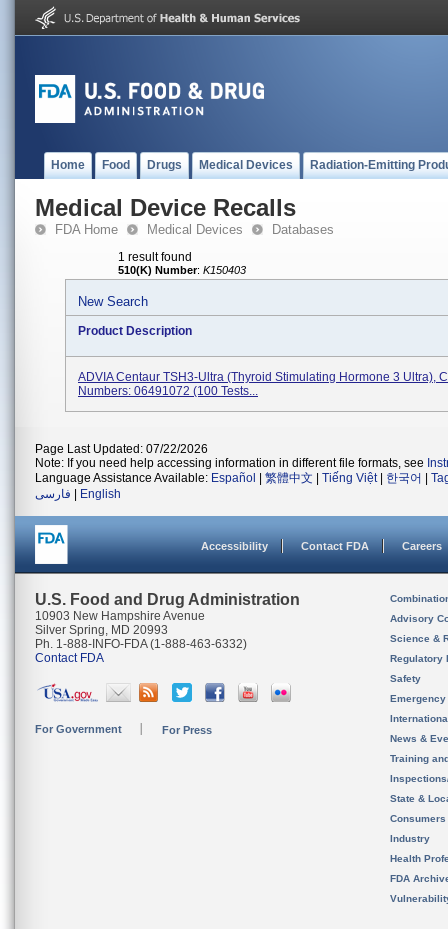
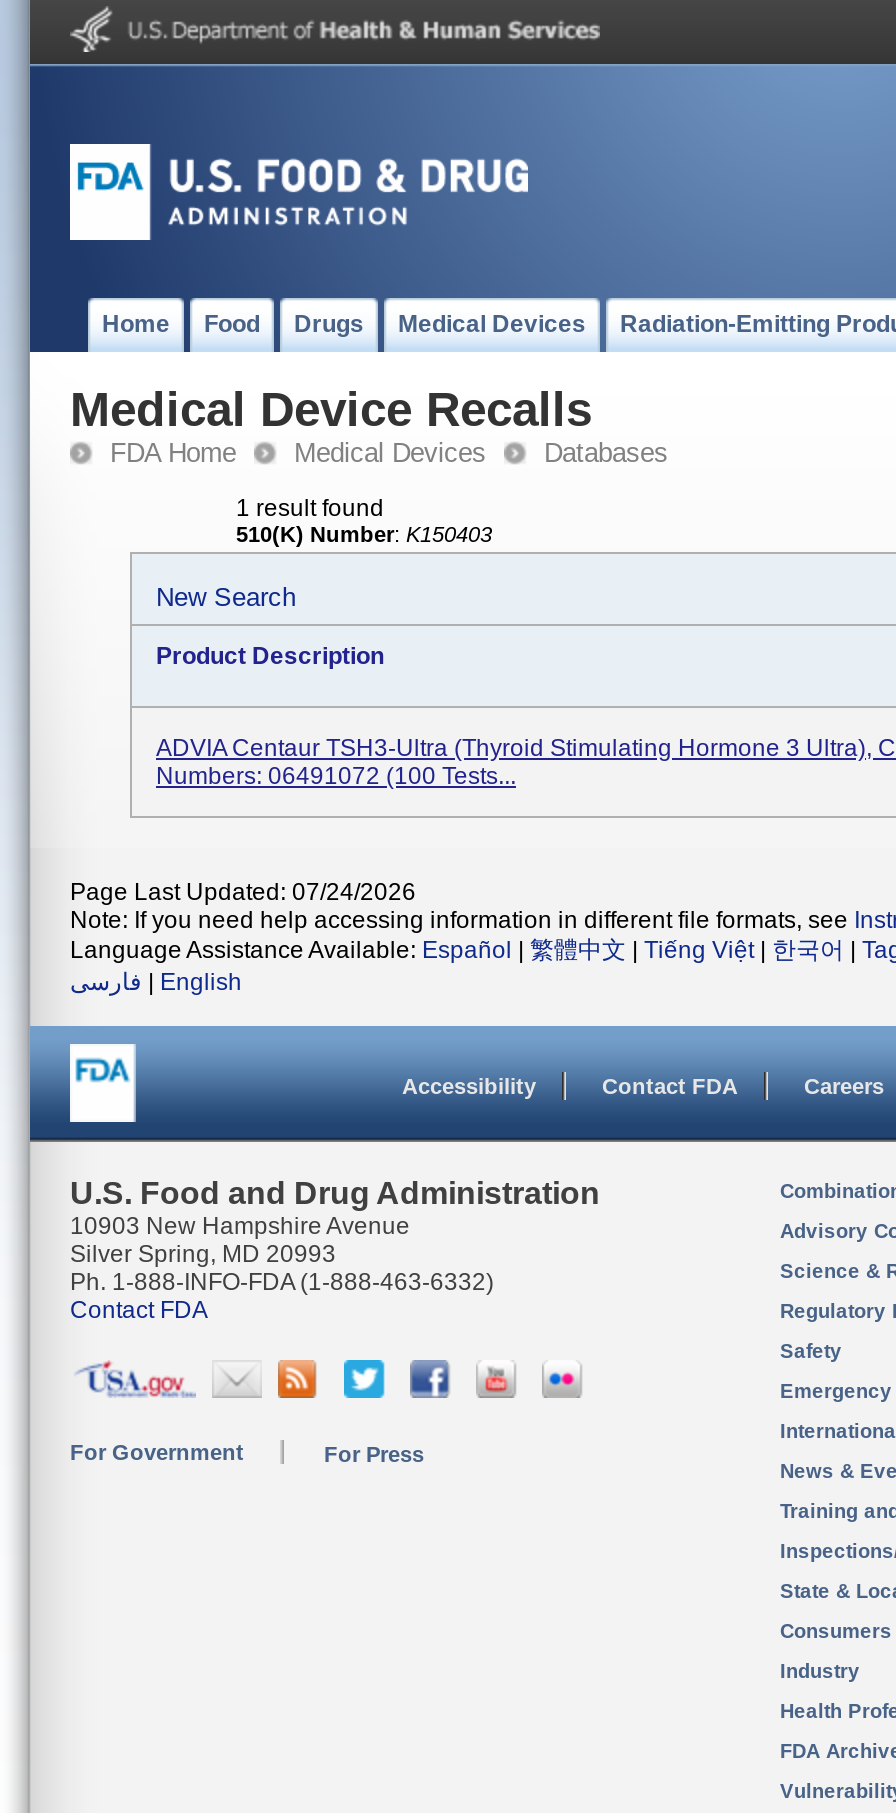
[35,442,208,456] Page Last Updated: 07/22/2026 -> [70,878,416,906] Page Last Updated: 07/24/2026

